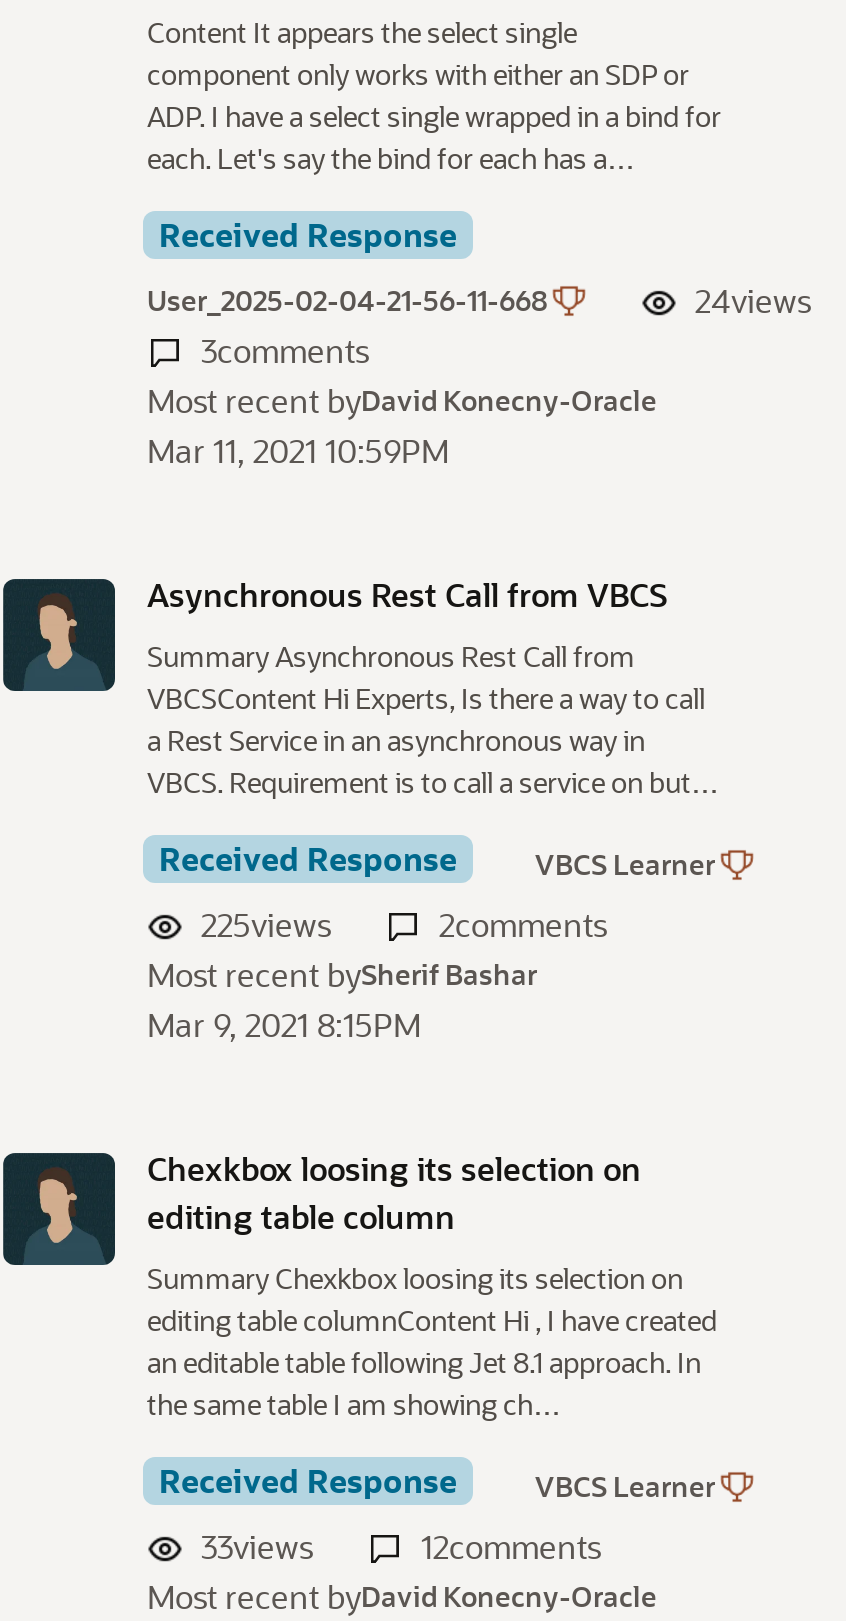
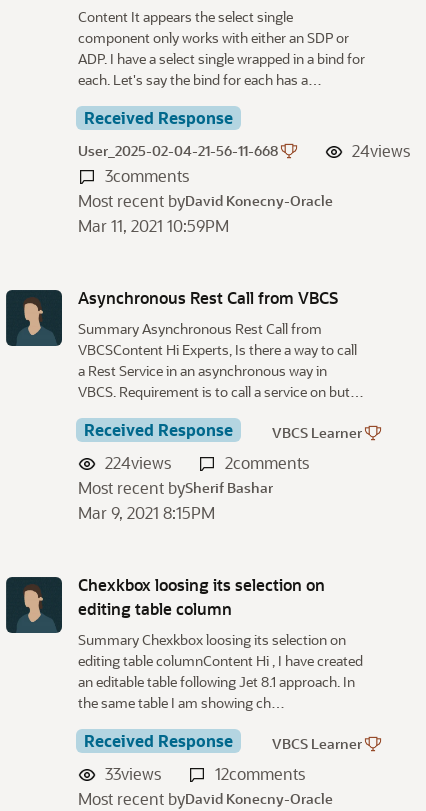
[201,902,331,944] 225views -> [105,451,171,472] 224views

